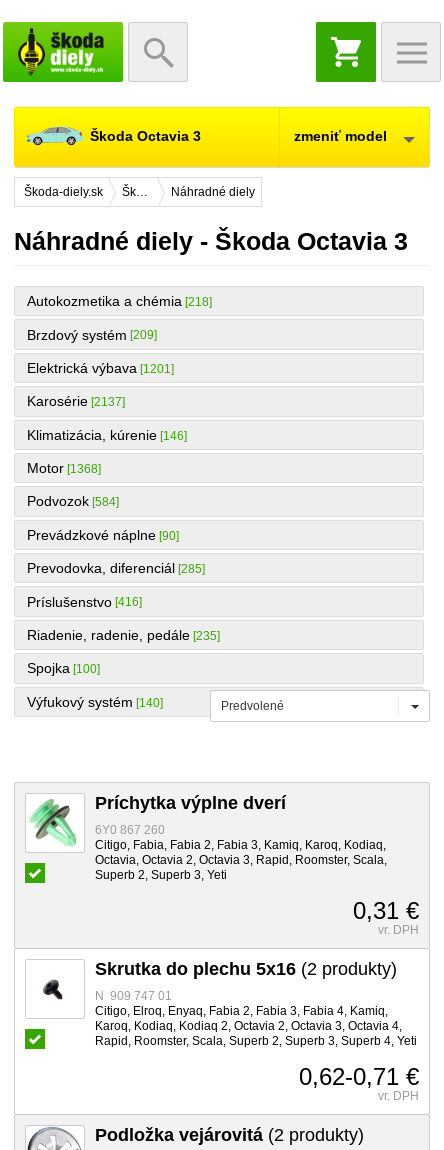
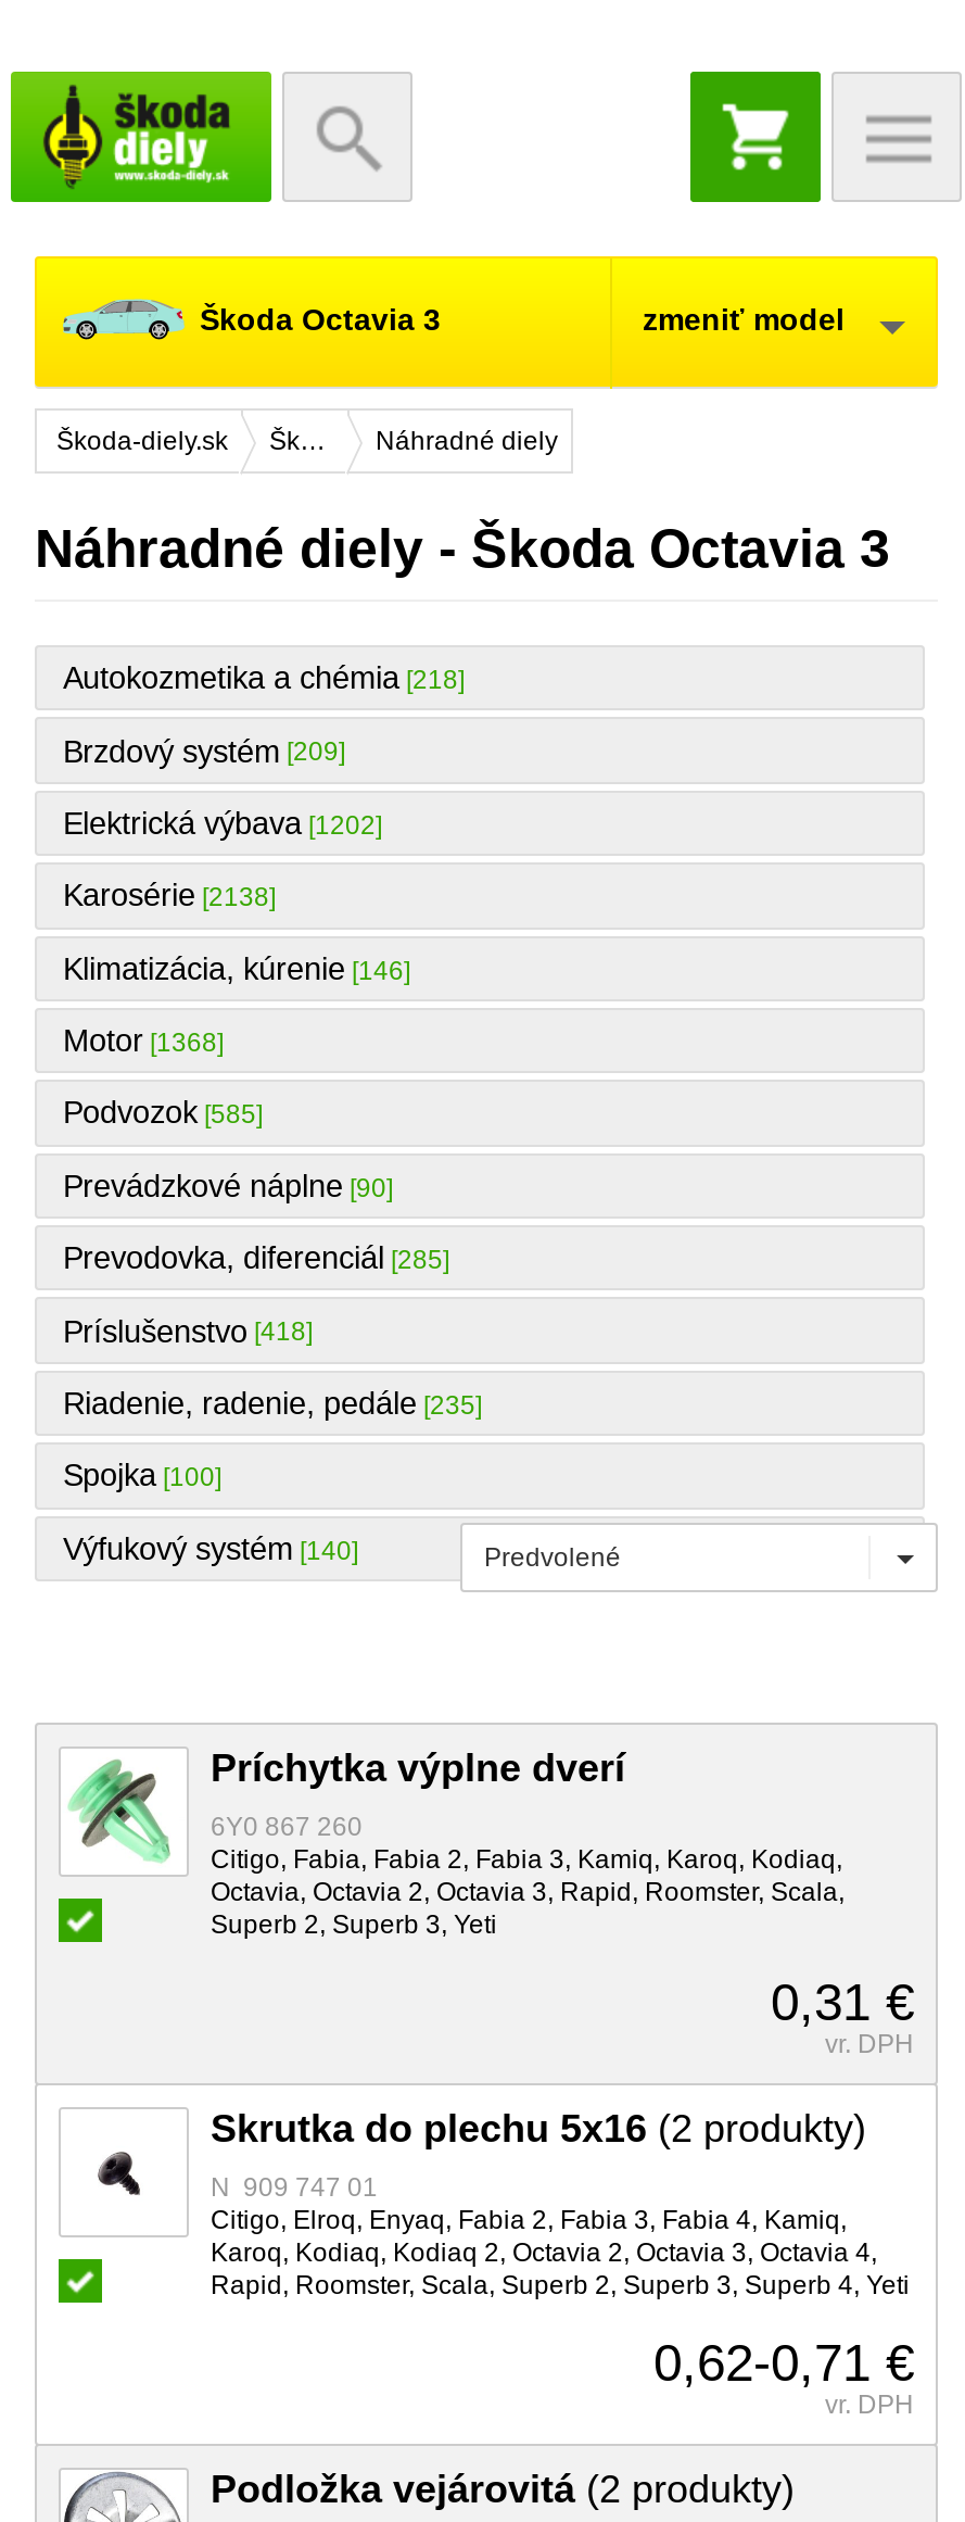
[27,360,174,376] Elektrická výbava [1201] -> [63,806,382,840] Elektrická výbava [1202]
[27,393,125,409] Karosérie [2137] -> [63,878,276,913] Karosérie [2138]
[27,493,119,509] Podvozok [584] -> [63,1096,263,1130] Podvozok [585]
[27,594,142,610] Príslušenstvo [416] -> [63,1313,313,1348] Príslušenstvo [418]

